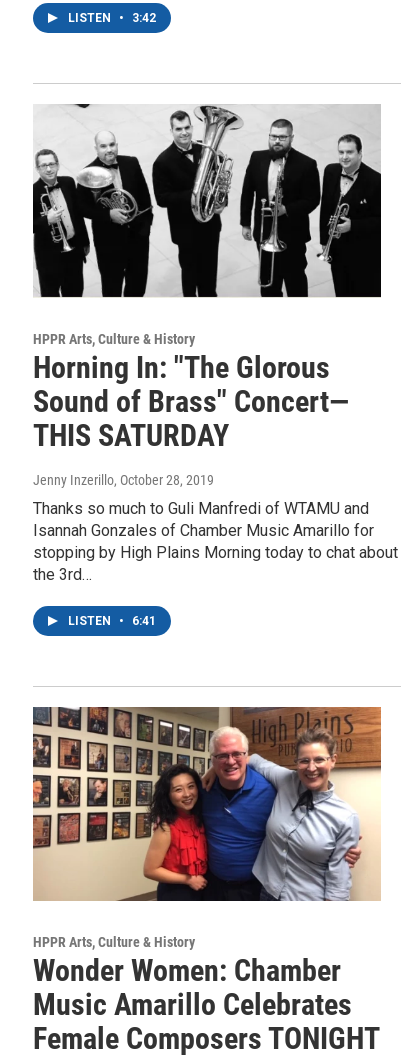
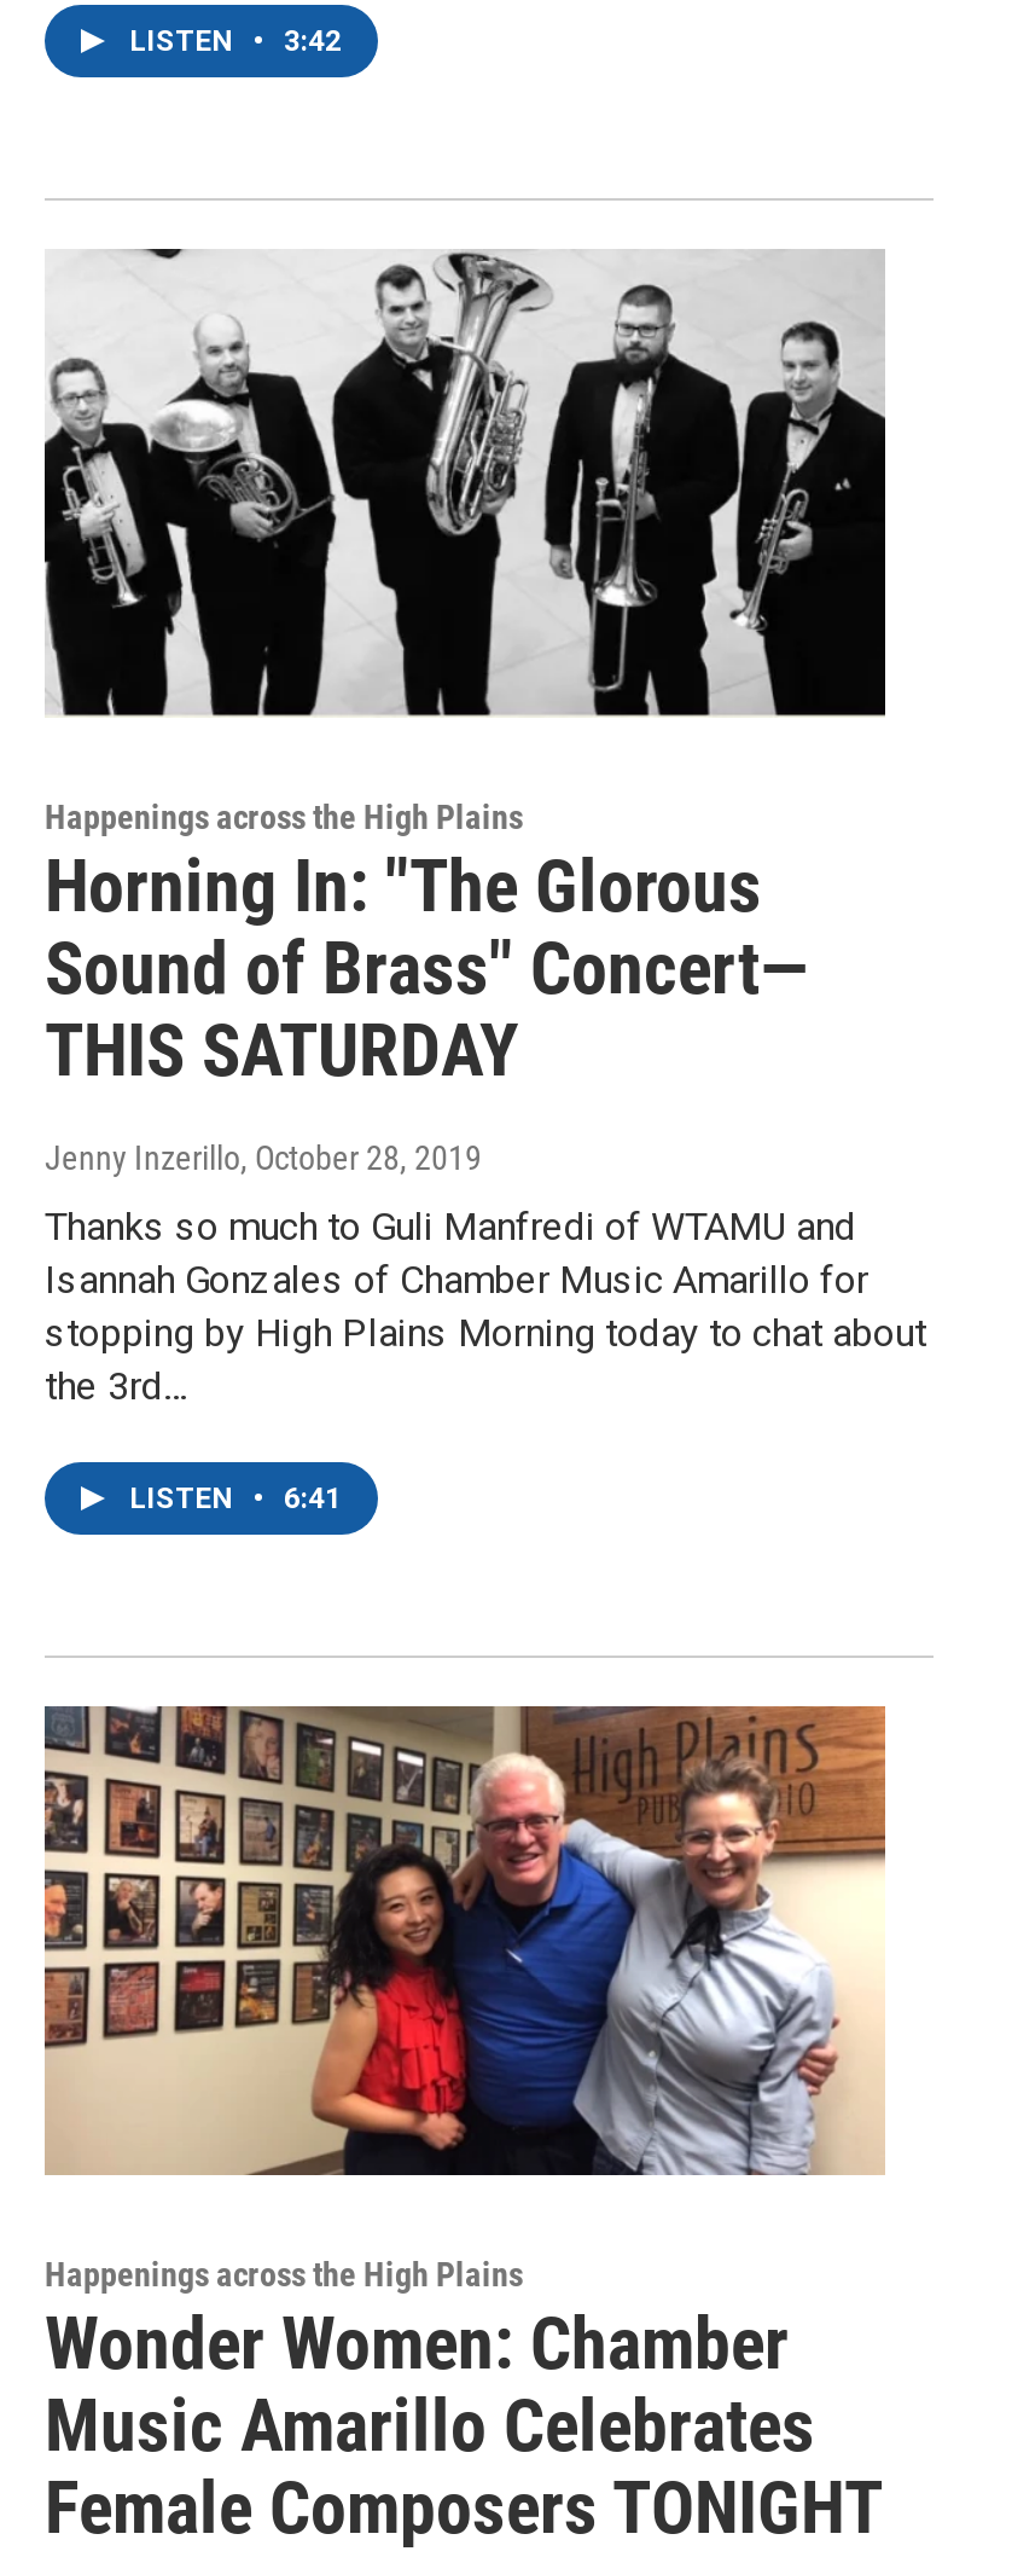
[33,331,195,347] HPPR Arts, Culture & History -> [45,797,523,835] Happenings across the High Plains
[33,933,195,949] HPPR Arts, Culture & History -> [45,2254,523,2292] Happenings across the High Plains

